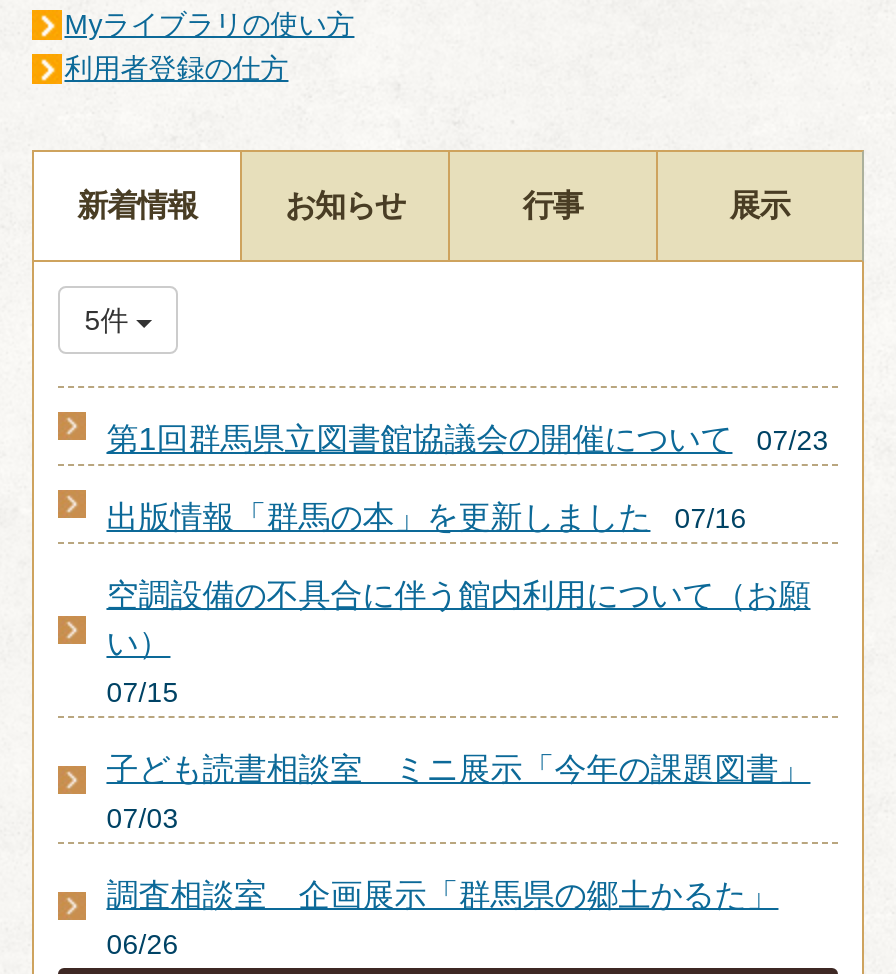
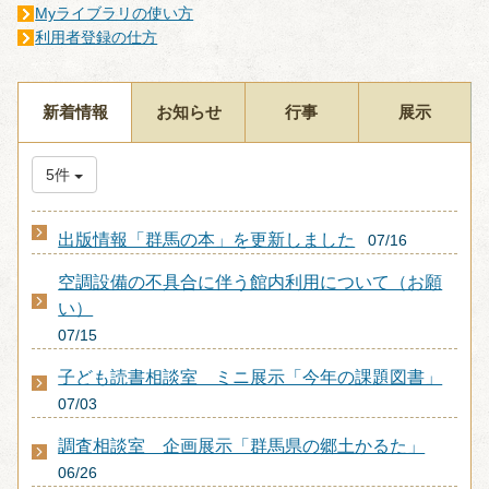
[106,423,828,457] 第1回群馬県立図書館協議会の開催について | 07/23 -> none

